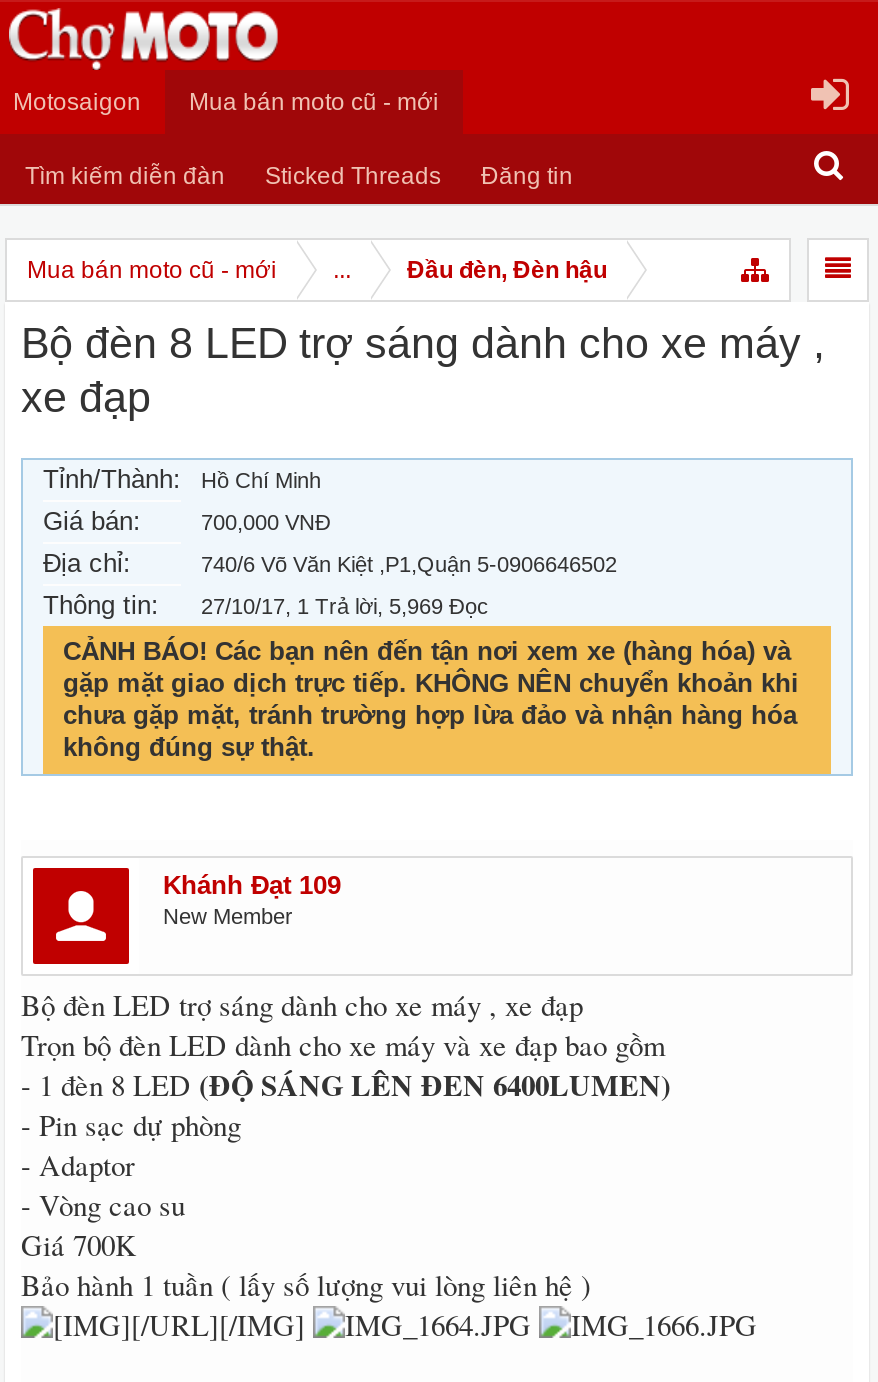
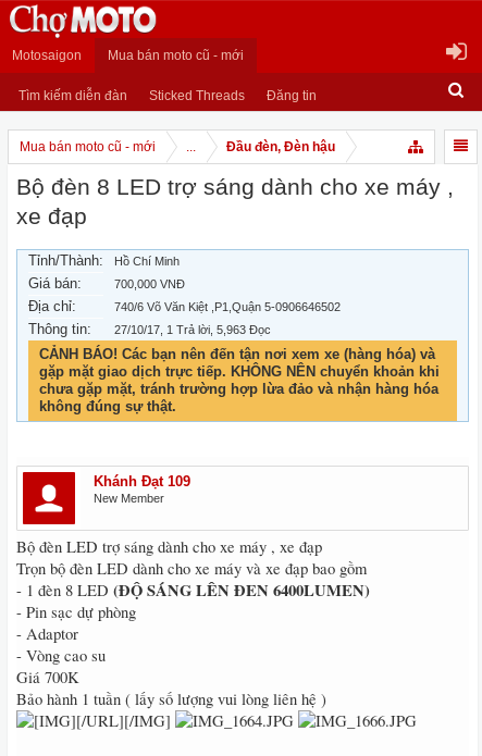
[43,590,489,620] Thông tin: 27/10/17, 1 Trả lời, 5,969 Đọc -> [28,321,271,337] Thông tin: 27/10/17, 1 Trả lời, 5,963 Đọc

